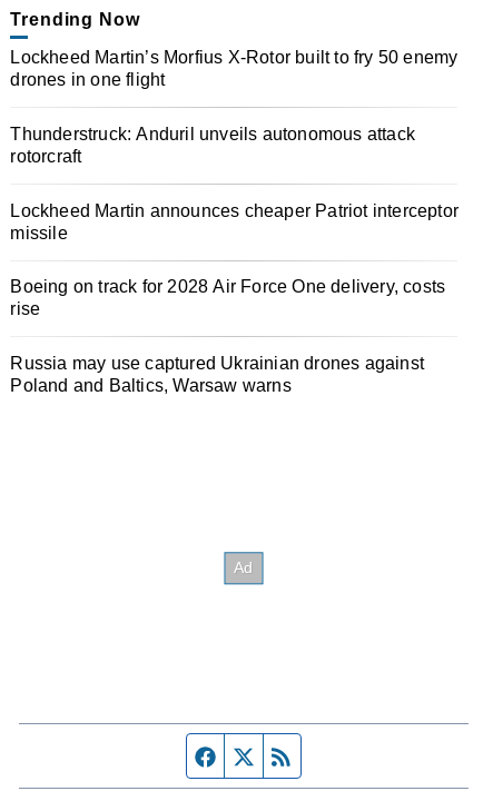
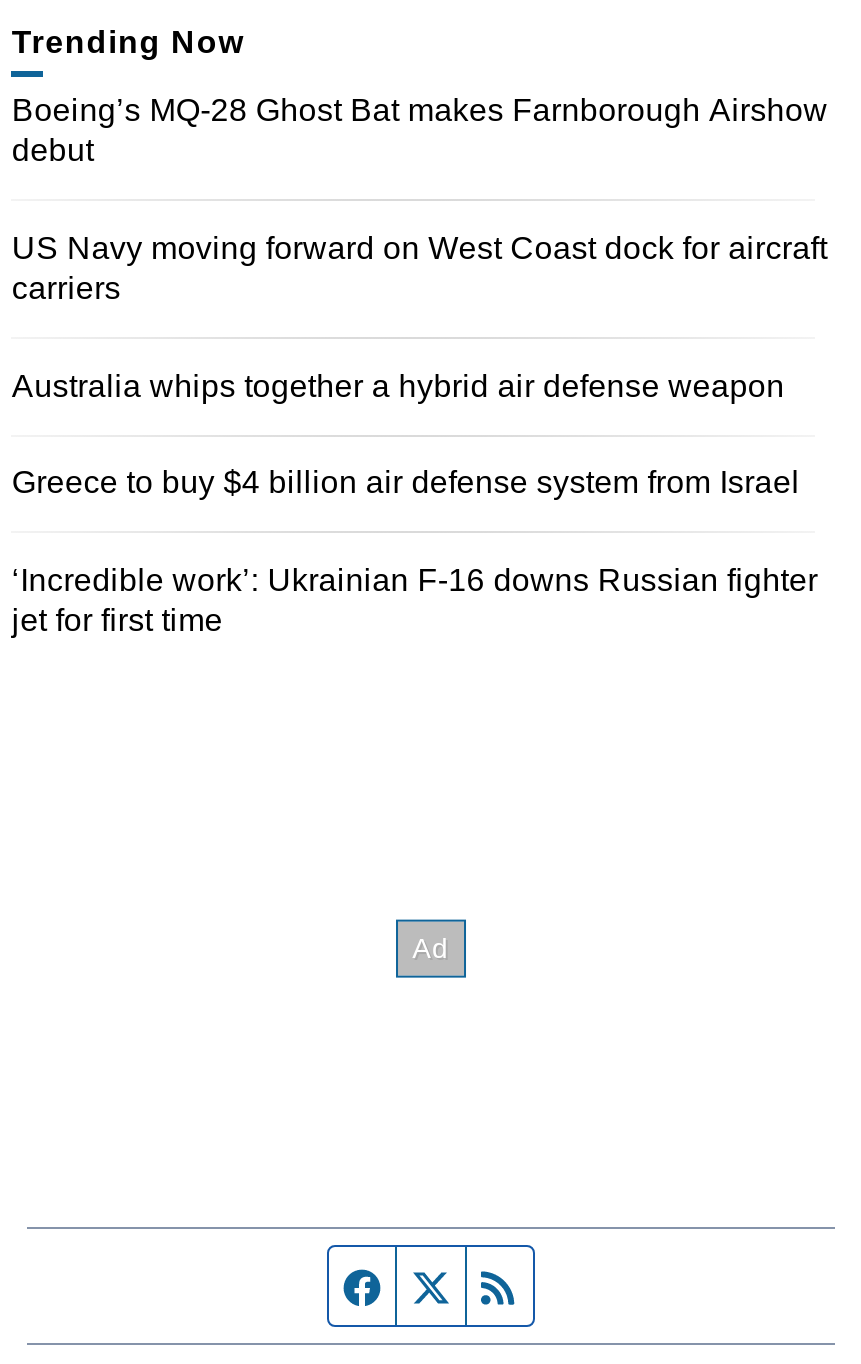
[10,48,458,89] Lockheed Martin’s Morfius X-Rotor built to fry 50 enemy | drones in one flight -> [12,93,828,167] Boeing’s MQ-28 Ghost Bat makes Farnborough Airshow | debut
[10,124,415,166] Thunderstruck: Anduril unveils autonomous attack | rotorcraft -> [12,231,827,305] US Navy moving forward on West Coast dock for aircraft | carriers
[10,201,459,242] Lockheed Martin announces cheaper Patriot interceptor | missile -> [12,368,785,402] Australia whips together a hybrid air defense weapon
[10,277,445,319] Boeing on track for 2028 Air Force One delivery, costs | rise -> [12,466,800,500] Greece to buy $4 billion air defense system from Israel
[10,354,424,395] Russia may use captured Ukrainian drones against | Poland and Baltics, Warsaw warns -> [12,563,818,637] ‘Incredible work’: Ukrainian F-16 downs Russian fighter | jet for first time

